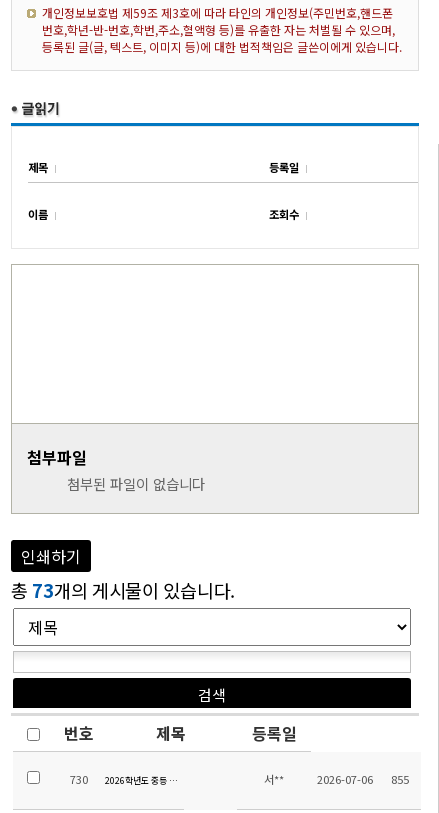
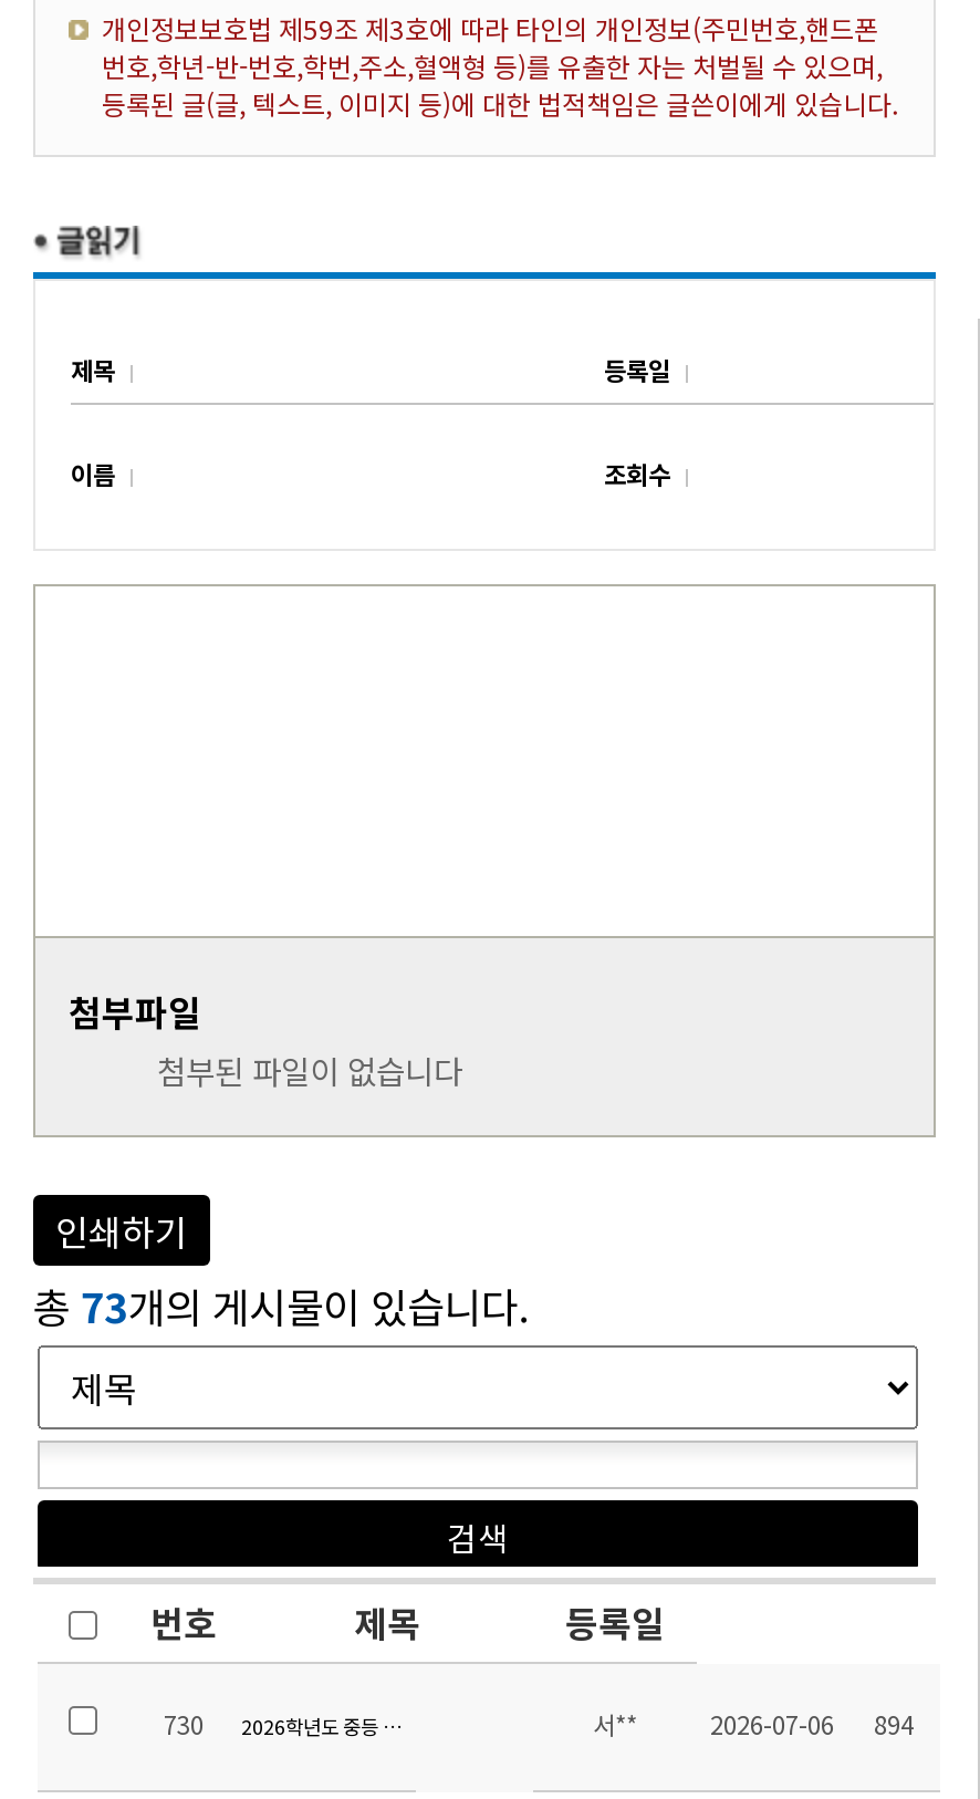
[317,771,409,787] 2026-07-06 855 -> [710,1706,914,1741] 2026-07-06 894

